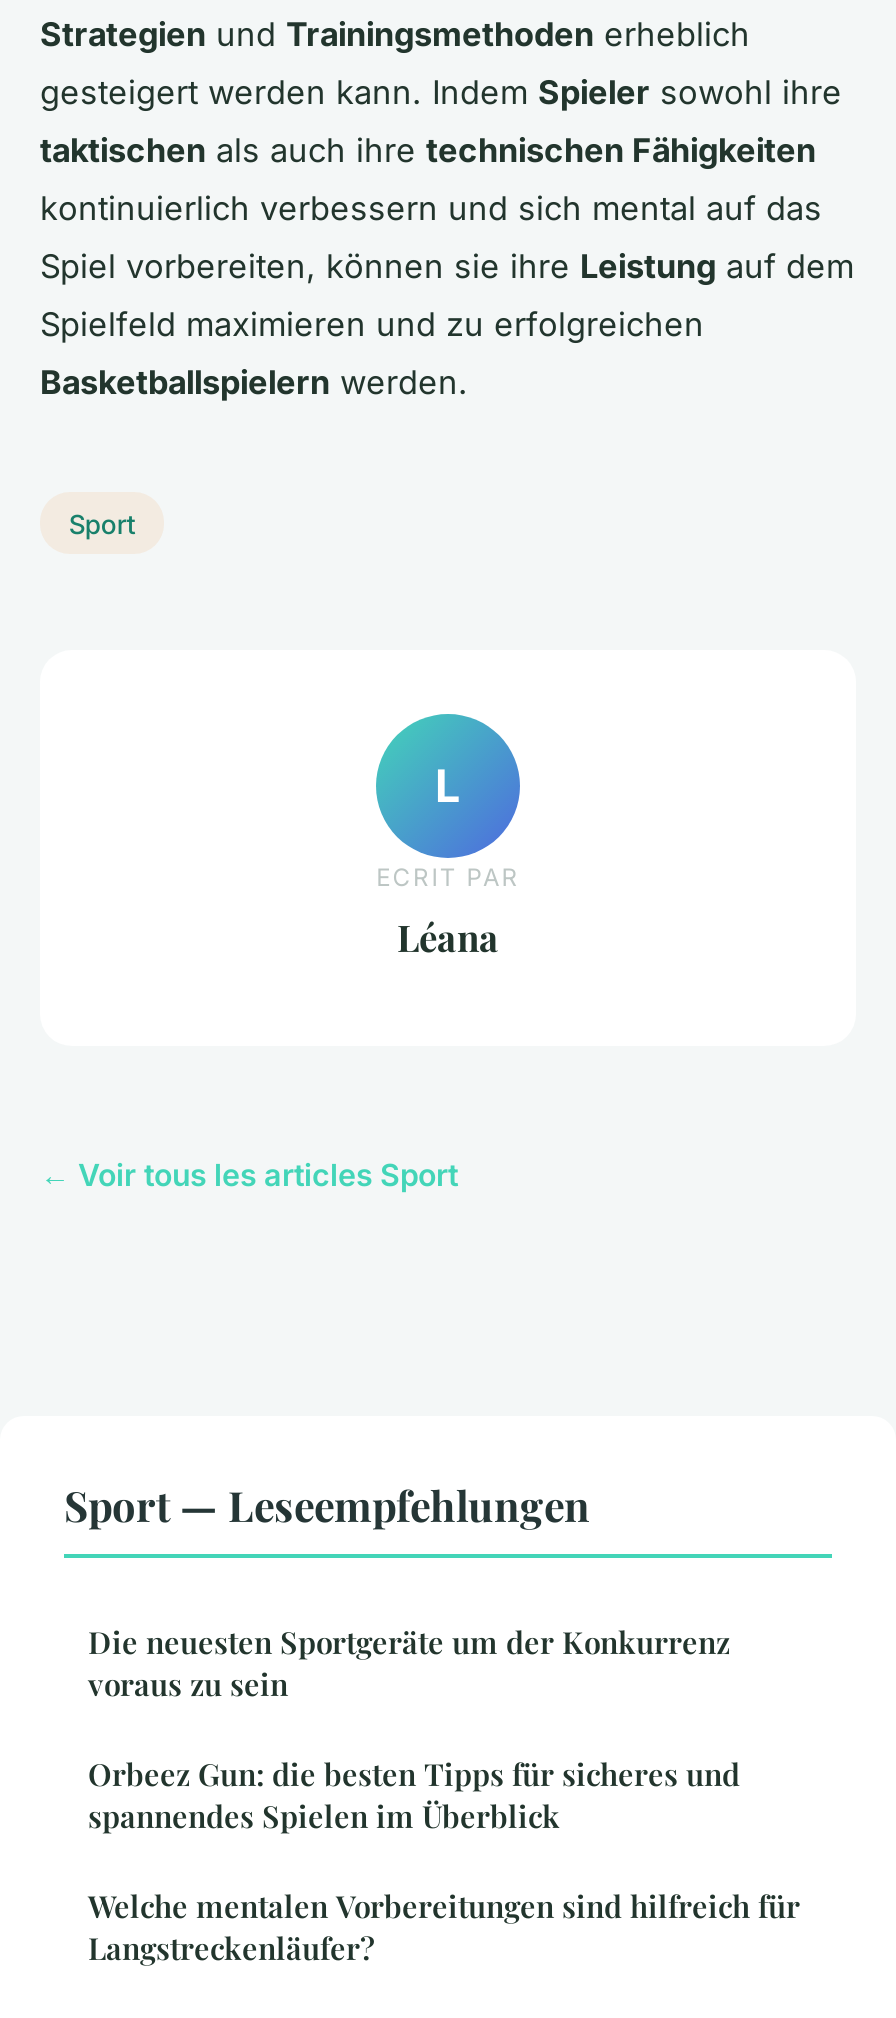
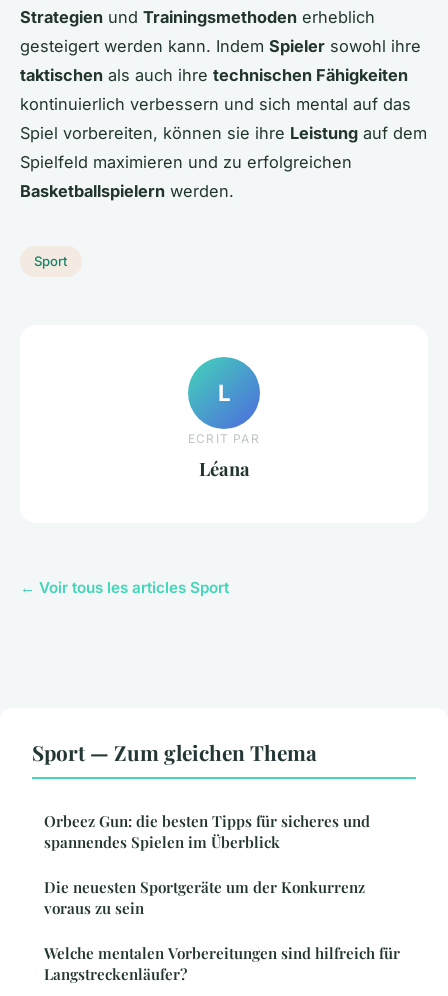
[64,1475,590,1531] Sport — Leseempfehlungen -> [32,737,317,765] Sport — Zum gleichen Thema
moved [88,1621,730,1703] -> [44,876,365,917]: Die neuesten Sportgeräte um der Konkurrenz | voraus zu sein
moved [88,1753,740,1835] -> [44,810,370,851]: Orbeez Gun: die besten Tipps für sicheres und | spannendes Spielen im Überblick

